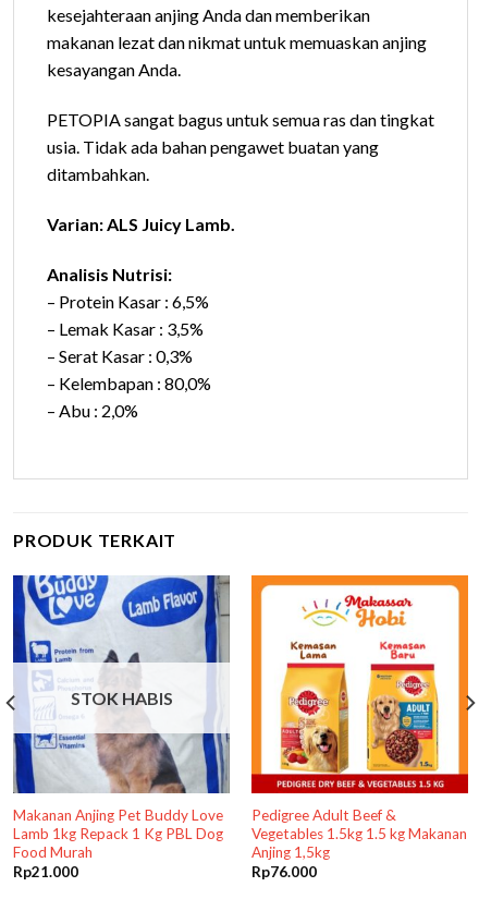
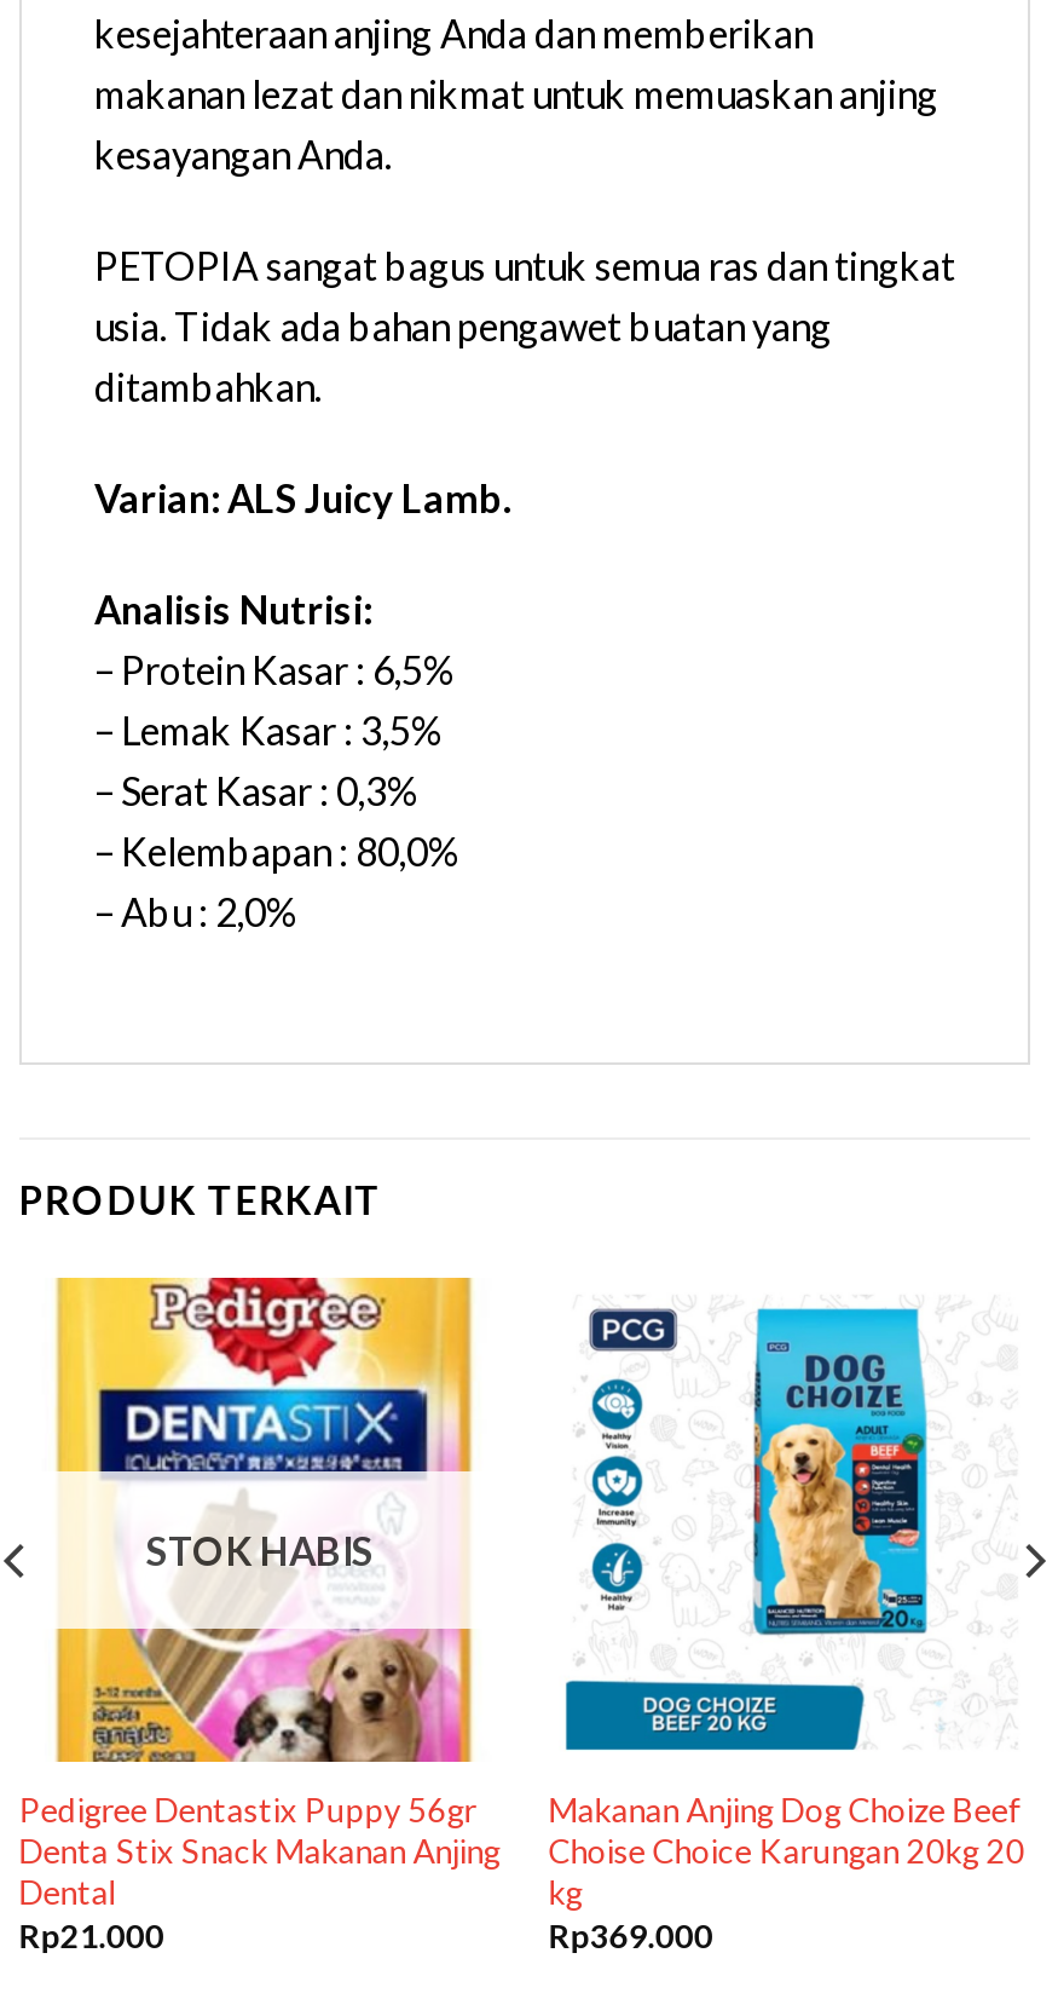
[12,574,231,861] [image] | Makanan Anjing Pet Buddy Love | Lamb 1kg Repack 1 Kg PBL Dog | Food Murah -> [19,1275,501,1912] [image] | Pedigree Dentastix Puppy 56gr | Denta Stix Snack Makanan Anjing | Dental
[250,574,469,881] [image] | Pedigree Adult Beef & | Vegetables 1.5kg 1.5 kg Makanan | Anjing 1,5kg | Rp76.000 -> [548,1278,1033,1956] [image] | Makanan Anjing Dog Choize Beef | Choise Choice Karungan 20kg 20 | kg | Rp369.000

